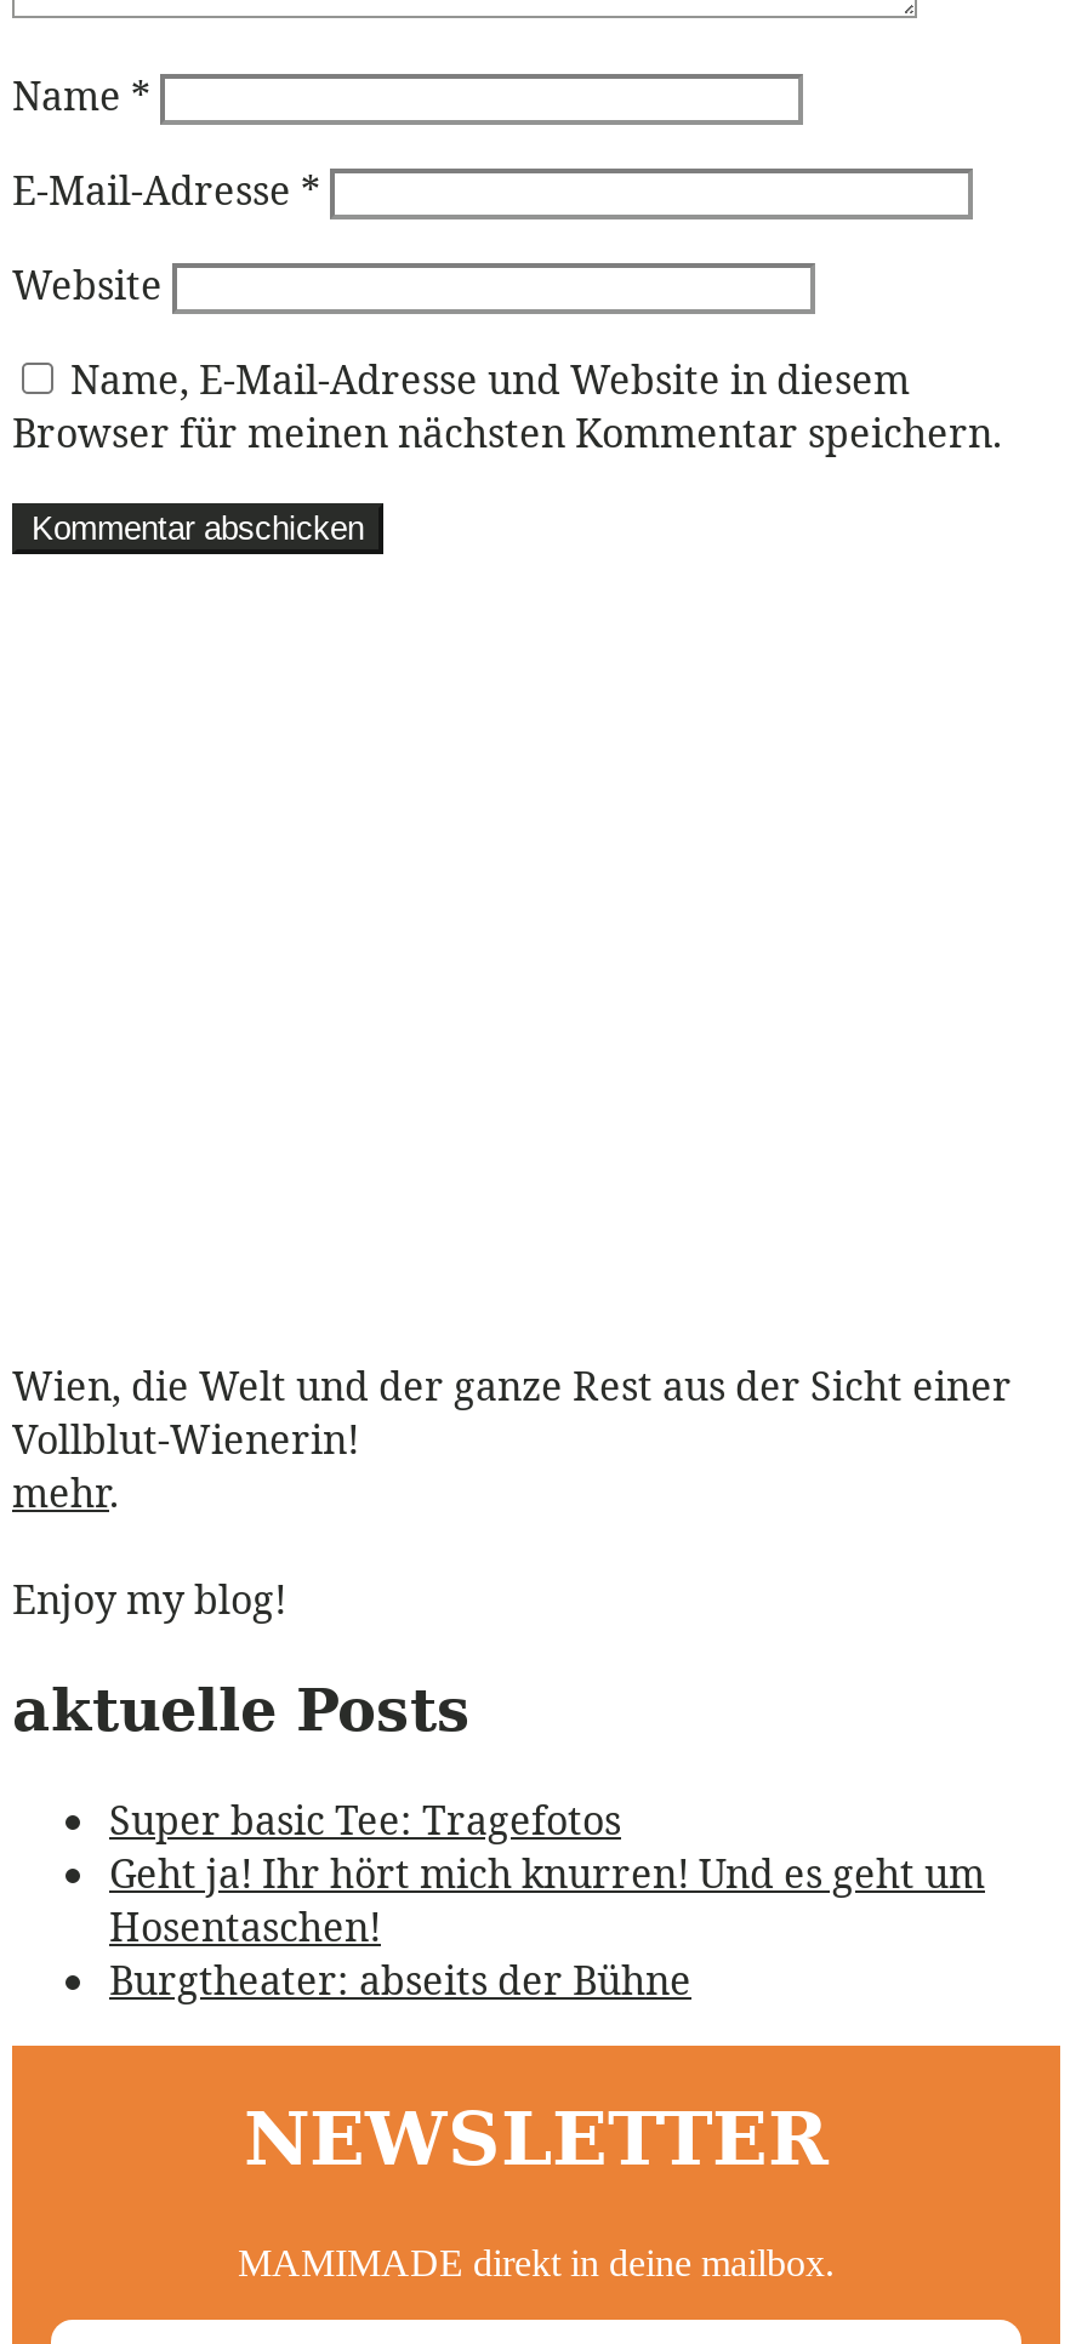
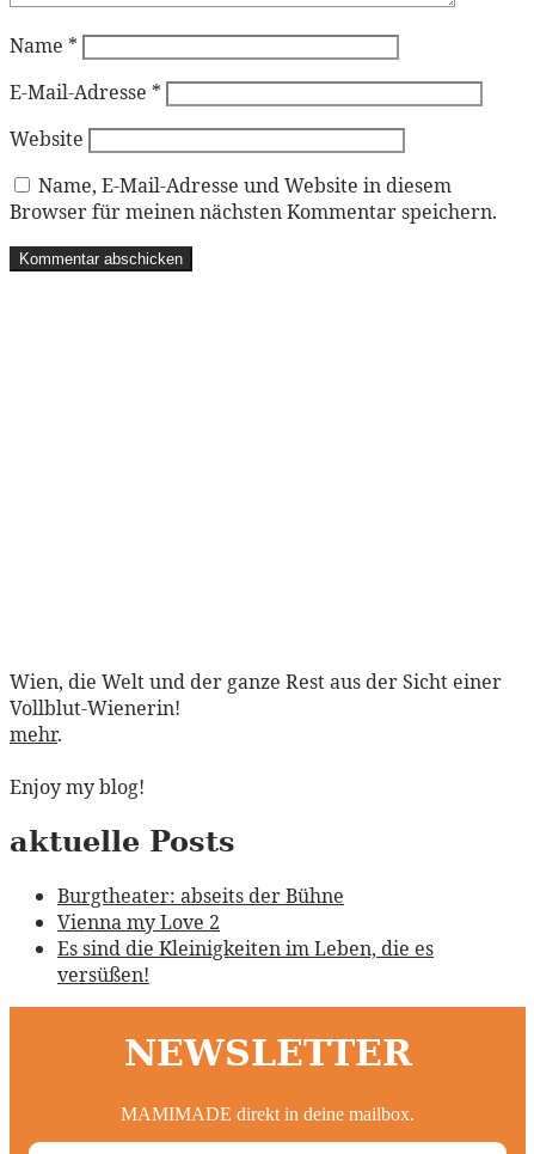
[109,1793,985,1953] Super basic Tee: Tragefotos | Geht ja! Ihr hört mich knurren! Und es geht um | Hosentaschen! -> none
moved [109,1953,691,2007] -> [57,882,344,909]: Burgtheater: abseits der Bühne
none -> [57,909,434,988] Vienna my Love 2 | Es sind die Kleinigkeiten im Leben, die es | versüßen!

